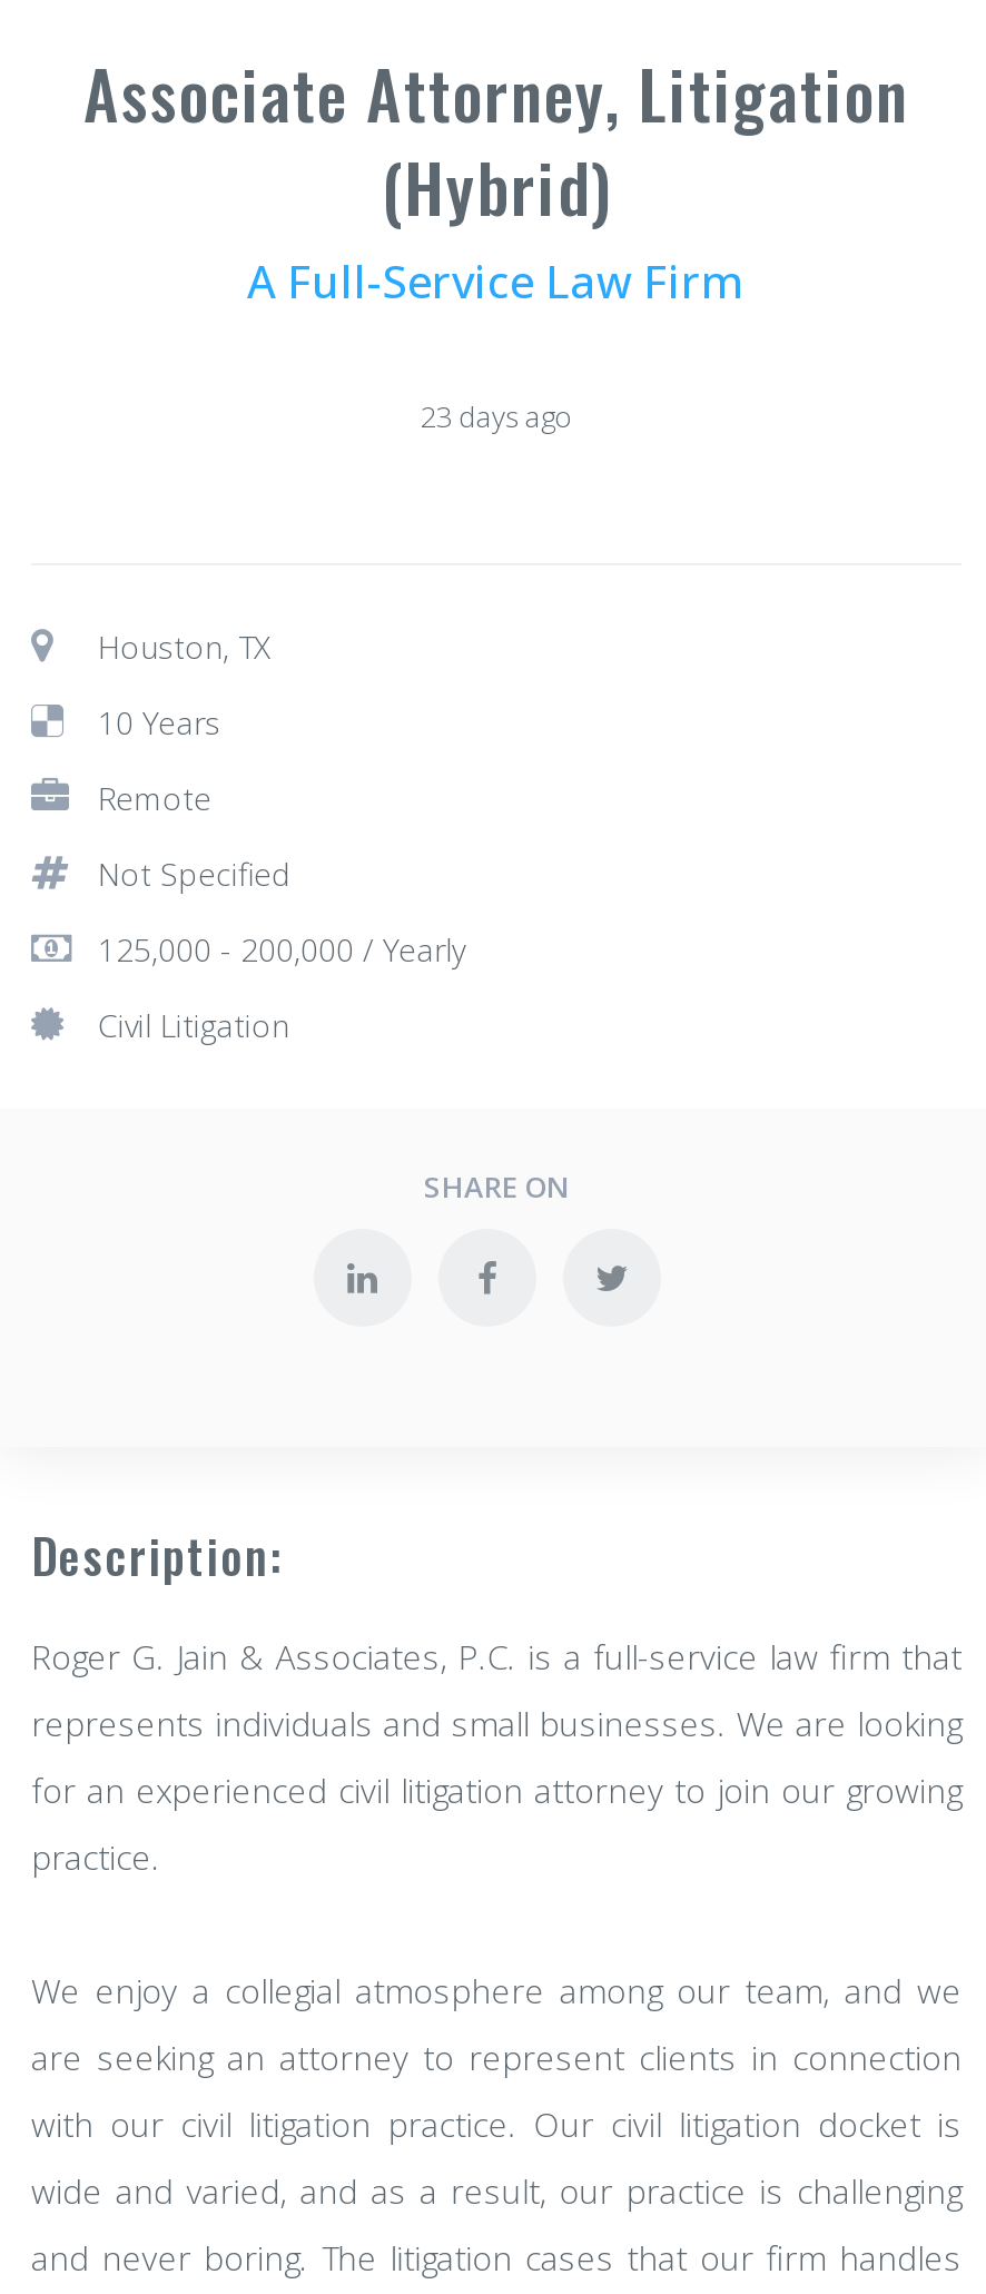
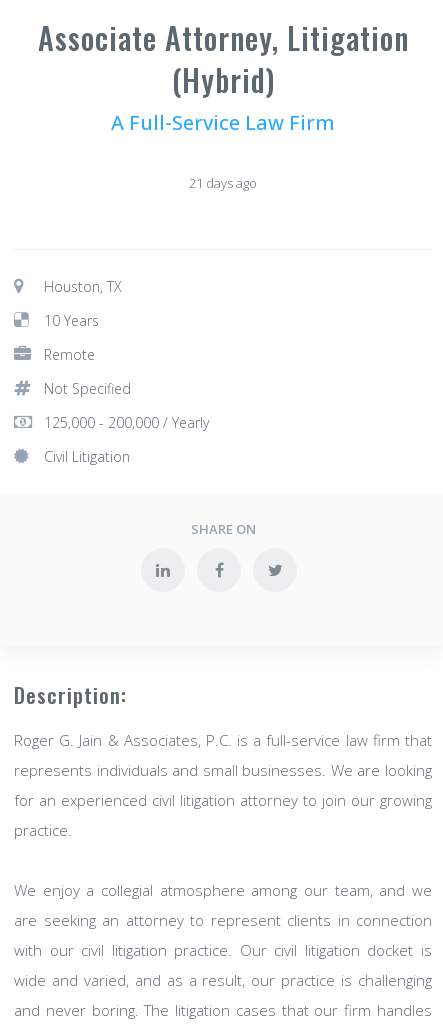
[421,396,572,436] 23 days ago -> [189,174,257,192] 21 days ago

